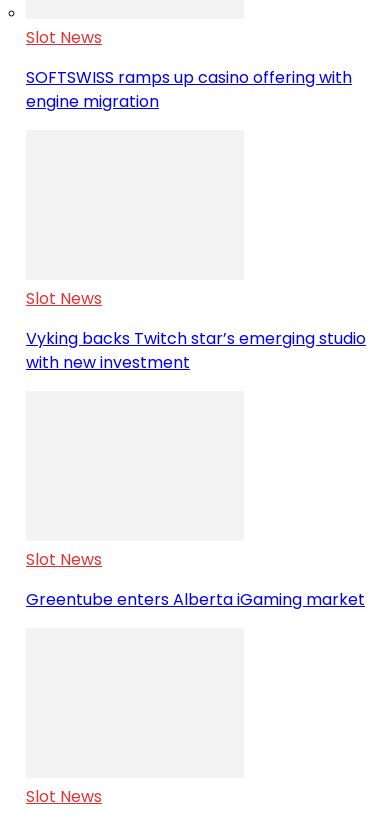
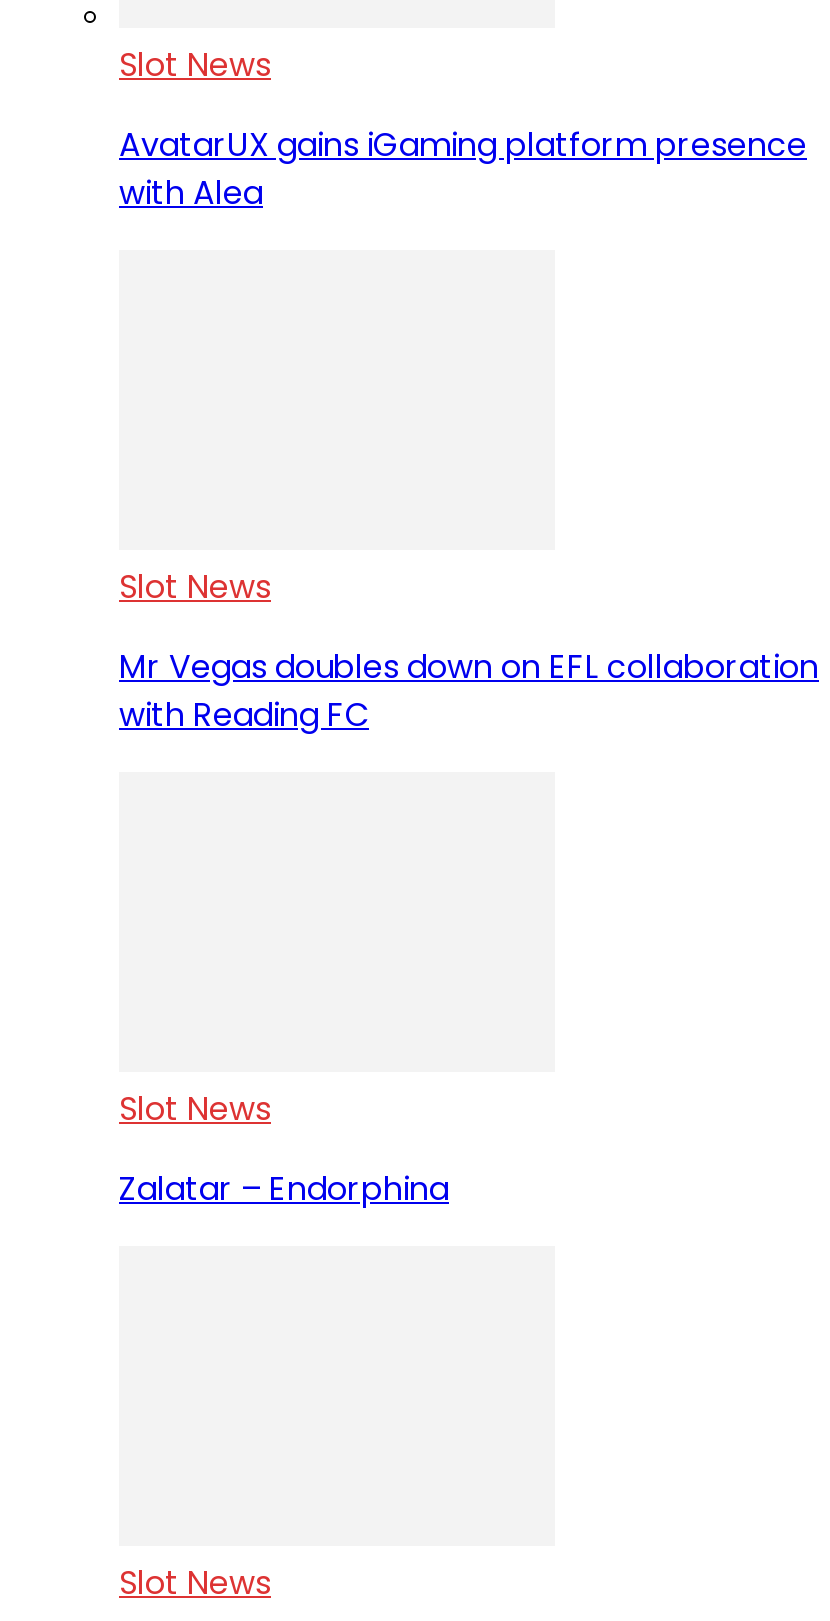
[26,66,352,113] SOFTSWISS ramps up casino offering with | engine migration -> [119,122,807,216] AvatarUX gains iGaming platform presence | with Alea
[26,327,366,374] Vyking backs Twitch star’s emerging studio | with new investment -> [119,644,819,738] Mr Vegas doubles down on EFL collaboration | with Reading FC
[26,588,365,611] Greentube enters Alberta iGaming market -> [119,1166,449,1212] Zalatar – Endorphina

